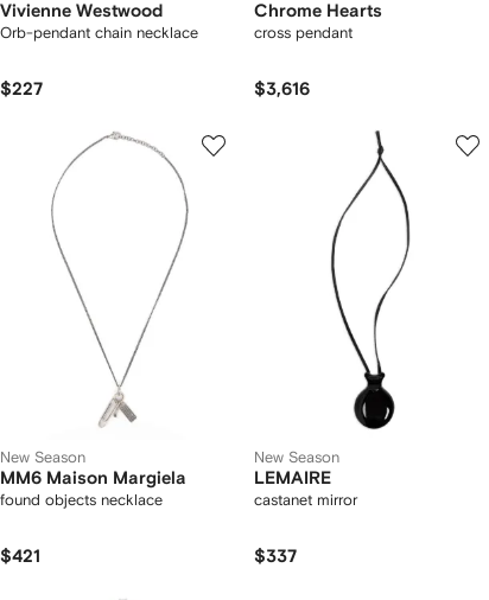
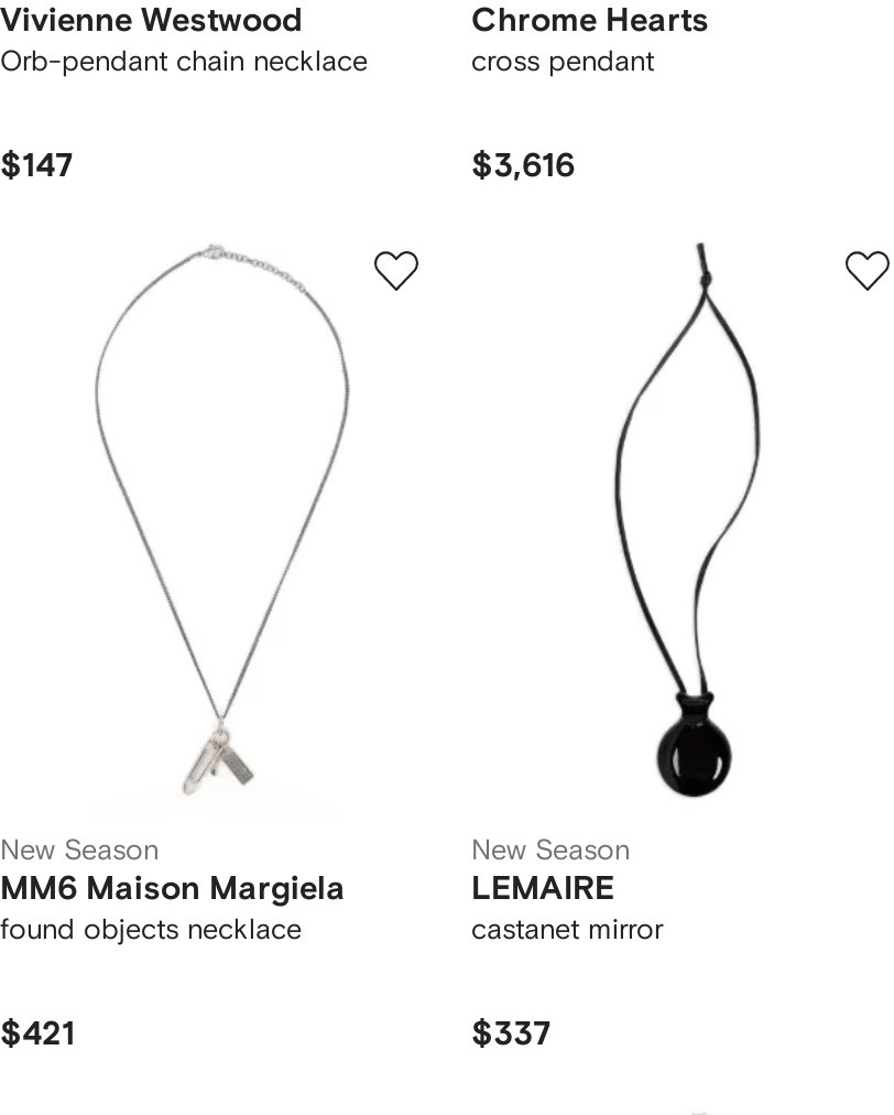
[0,81,43,99] $227 -> [0,151,73,184] $147

